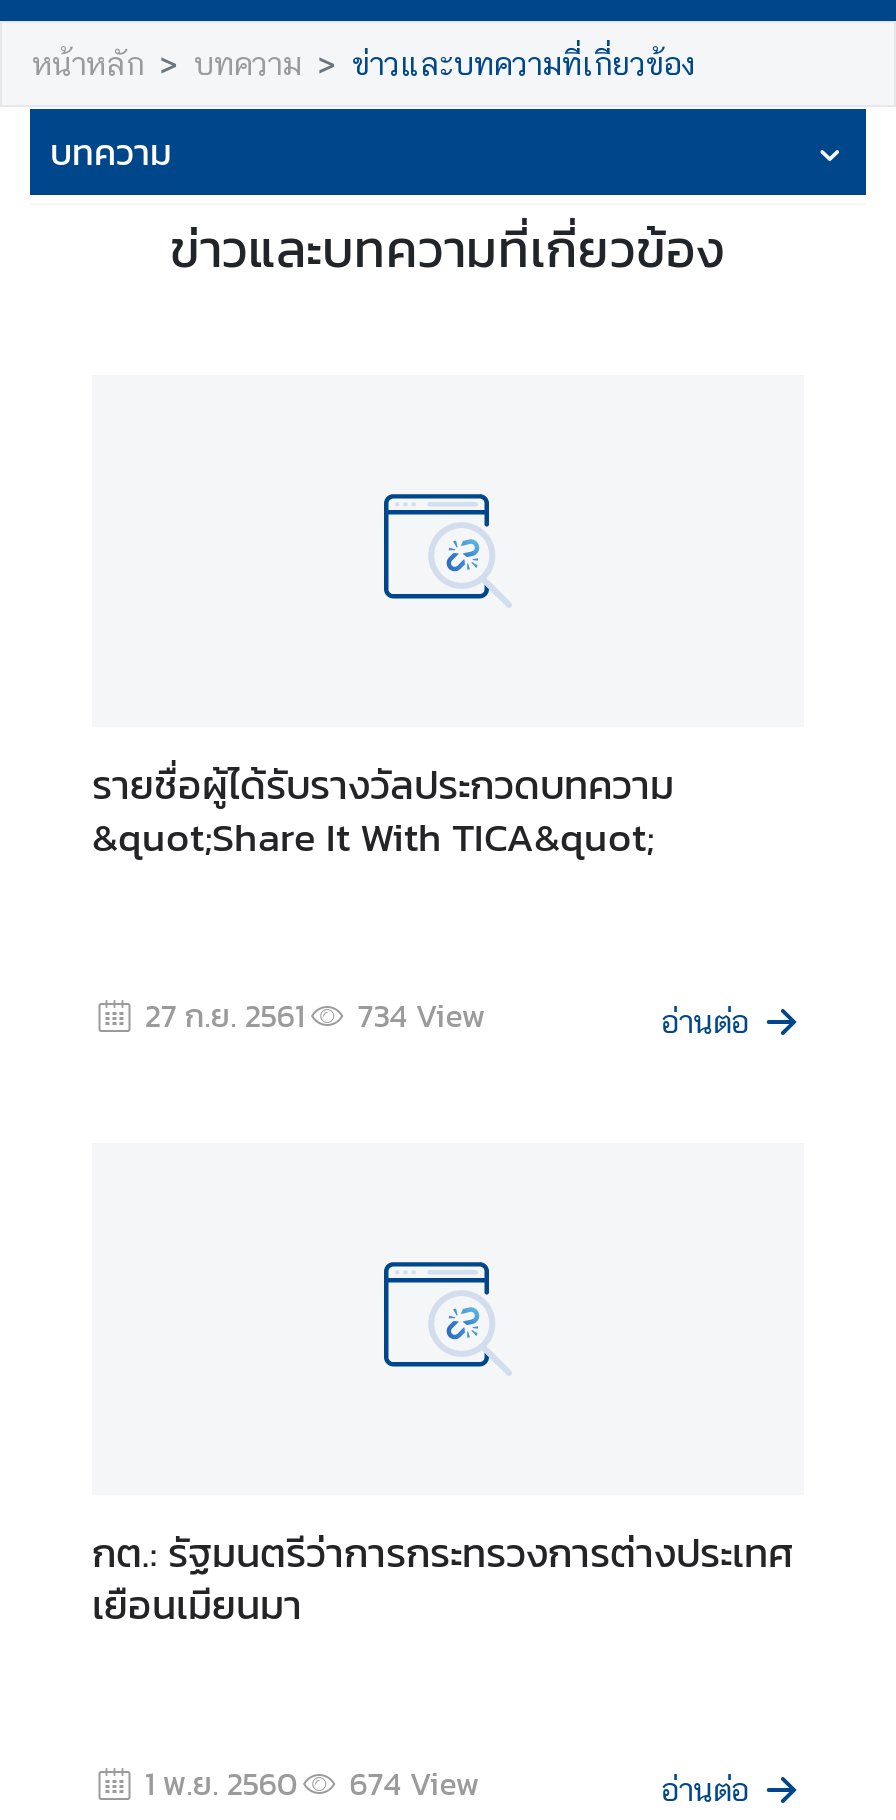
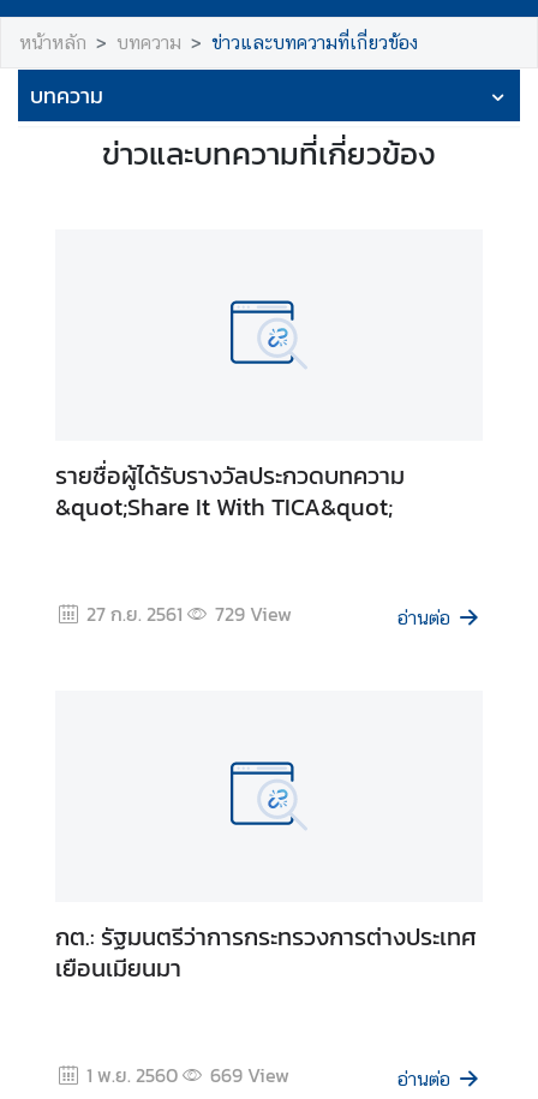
[358,990,486,1038] 734 View -> [215,599,292,628] 729 View
[350,1758,480,1806] 674 View -> [210,1060,289,1089] 669 View

